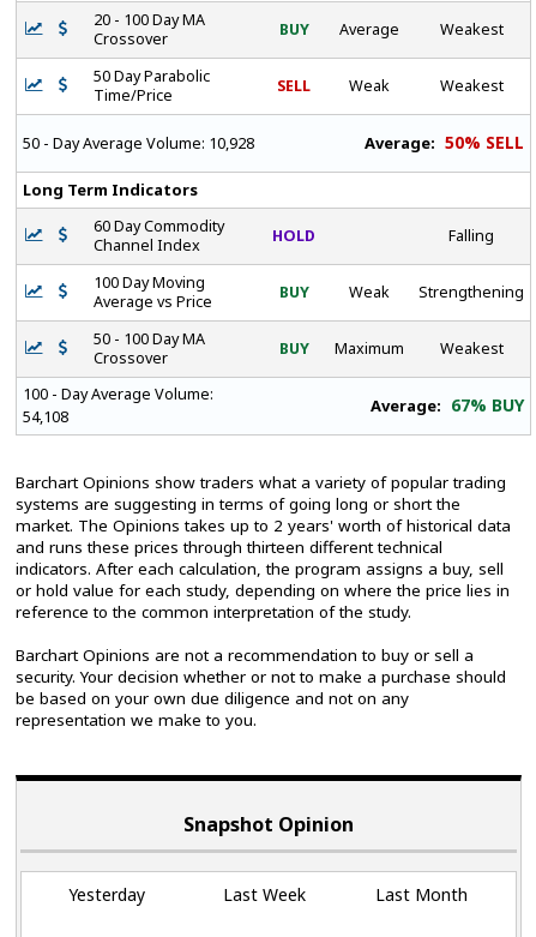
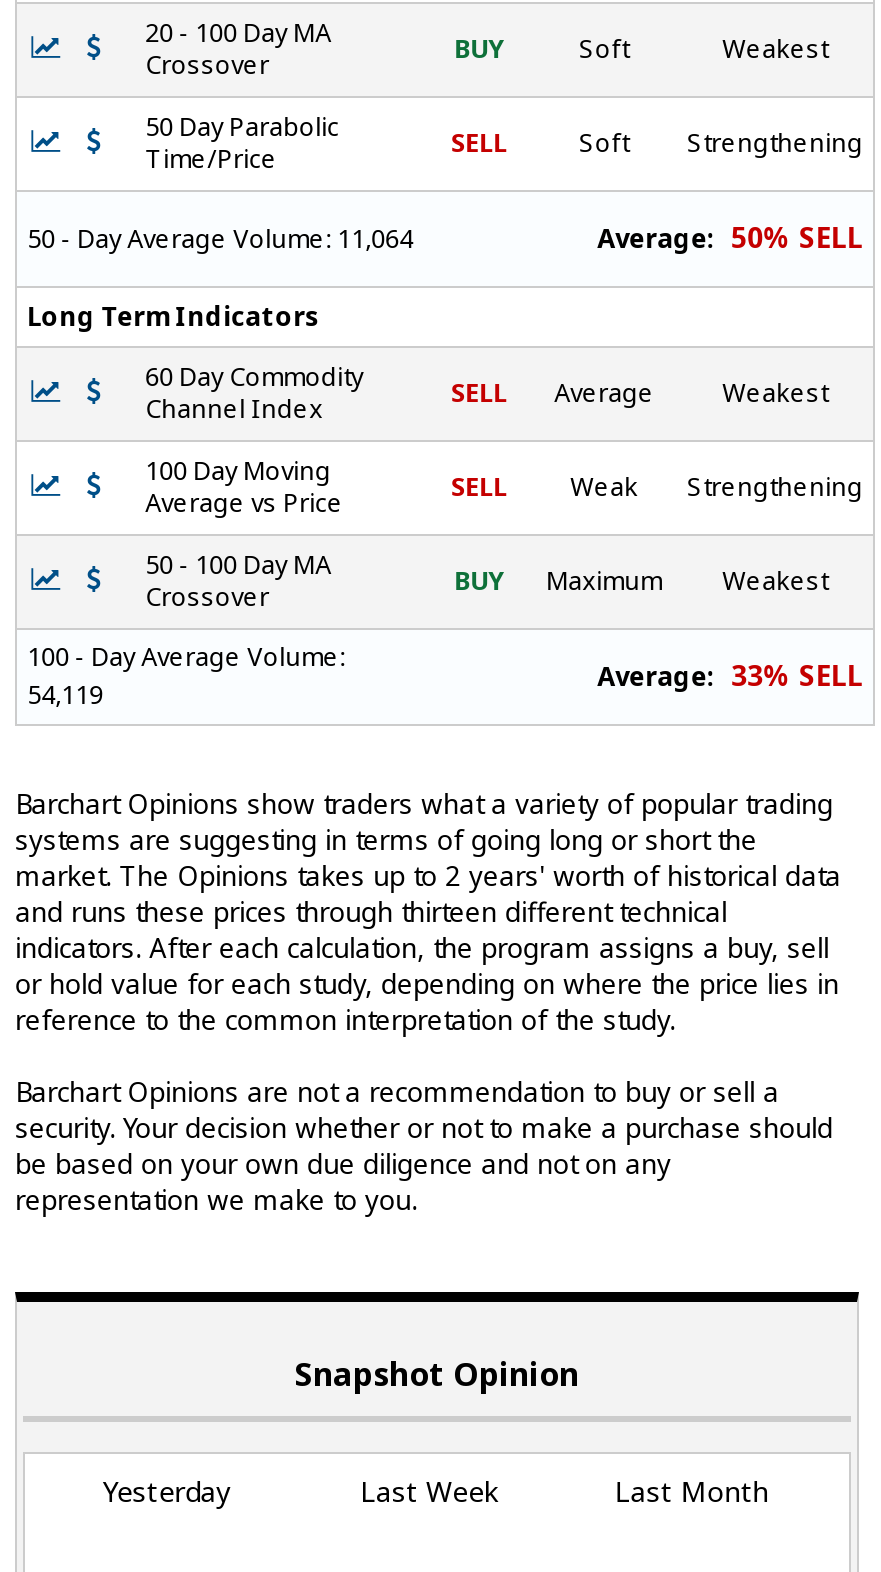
[339,20,399,40] Average -> [579,33,629,67] Soft
[348,76,503,96] Weak | Weakest -> [579,127,863,161] Soft | Strengthening
[23,134,254,154] 50 - Day Average Volume: 10,928 -> [27,223,413,257] 50 - Day Average Volume: 11,064
[272,226,494,246] HOLD | Falling -> [451,377,828,411] SELL | Average | Weakest
[279,282,309,303] BUY -> [451,471,507,505] SELL
[371,394,524,417] Average: 67% BUY -> [597,657,863,695] Average: 33% SELL
[23,407,68,427] 54,108 -> [27,679,103,713] 54,119

